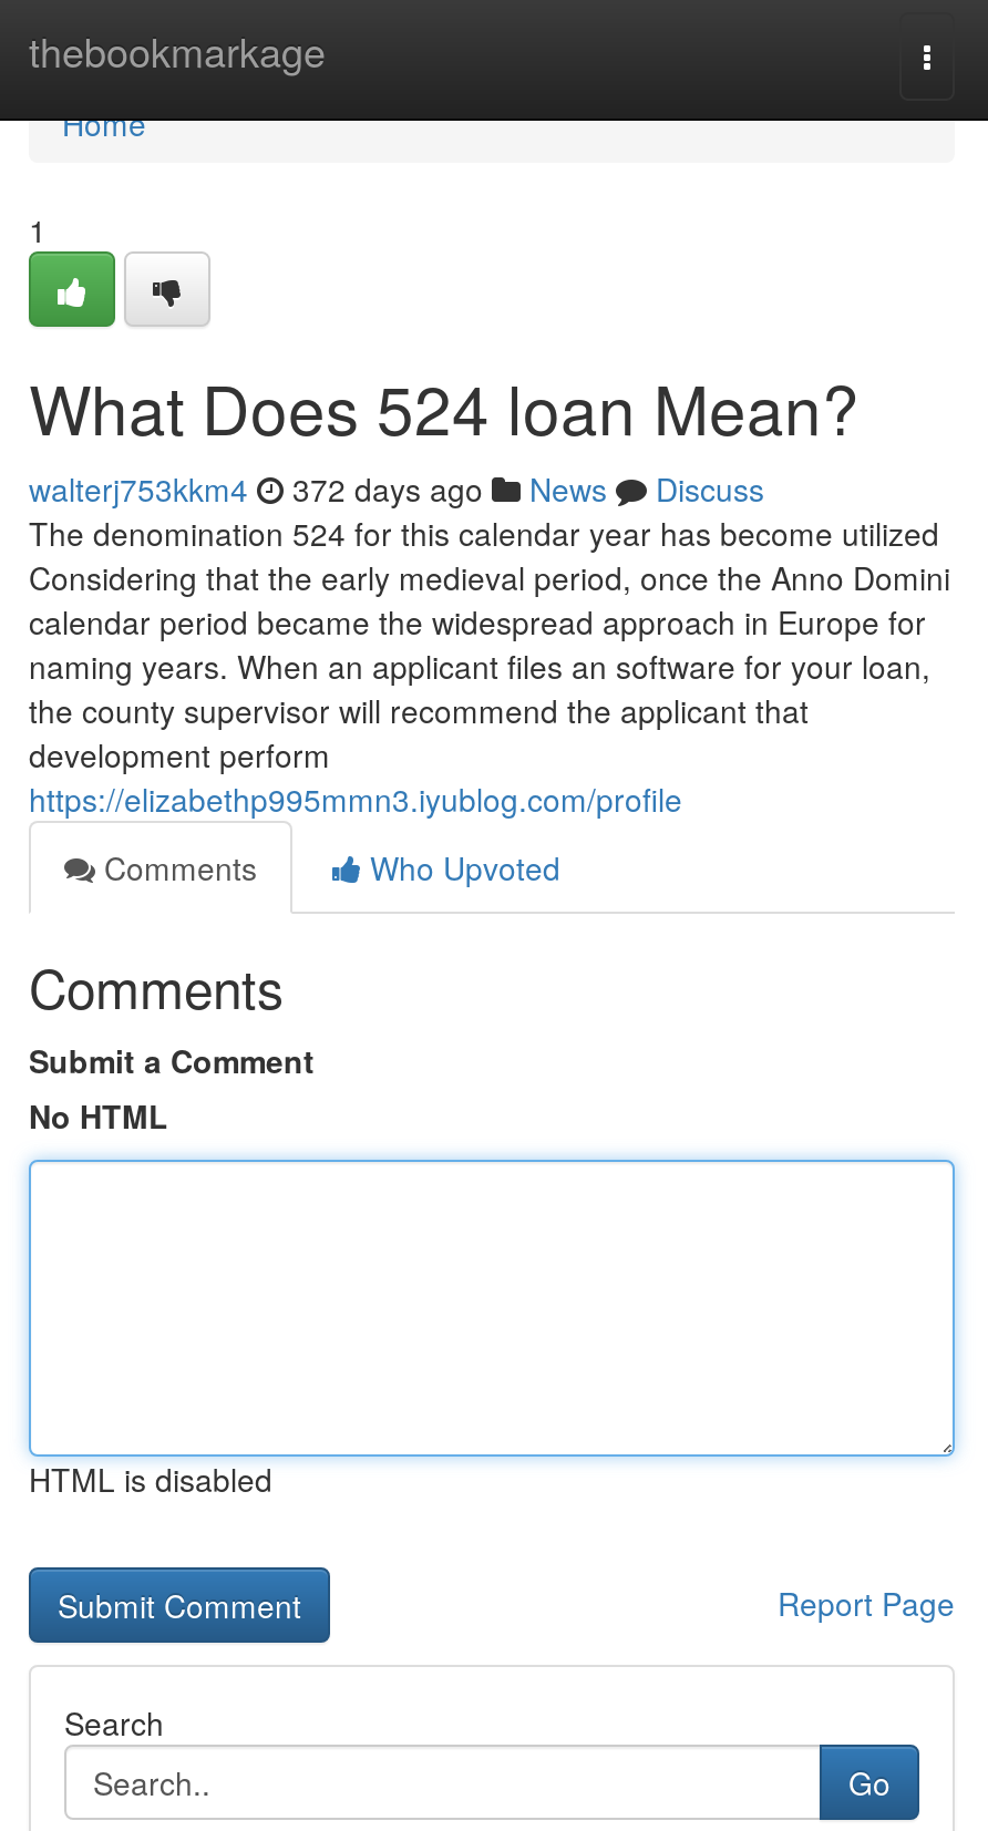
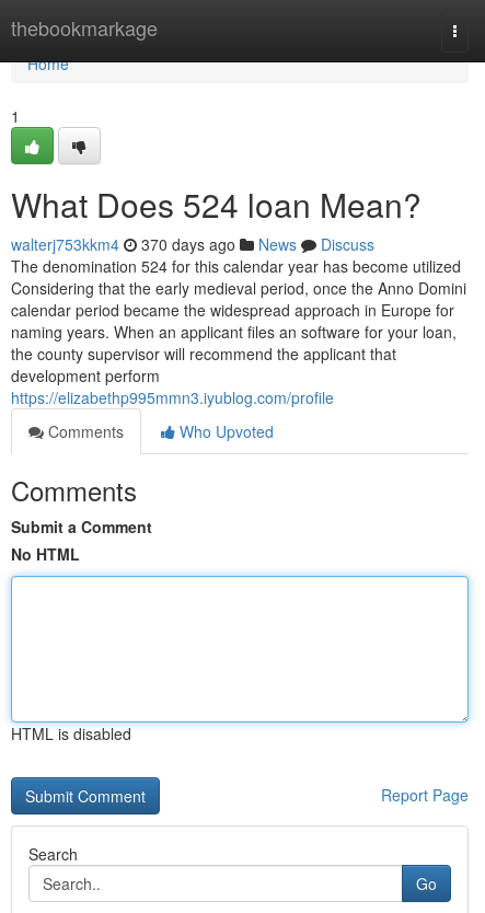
[29,466,764,511] walterj753kkm4 372 days ago News Discuss -> [11,233,374,255] walterj753kkm4 370 days ago News Discuss

